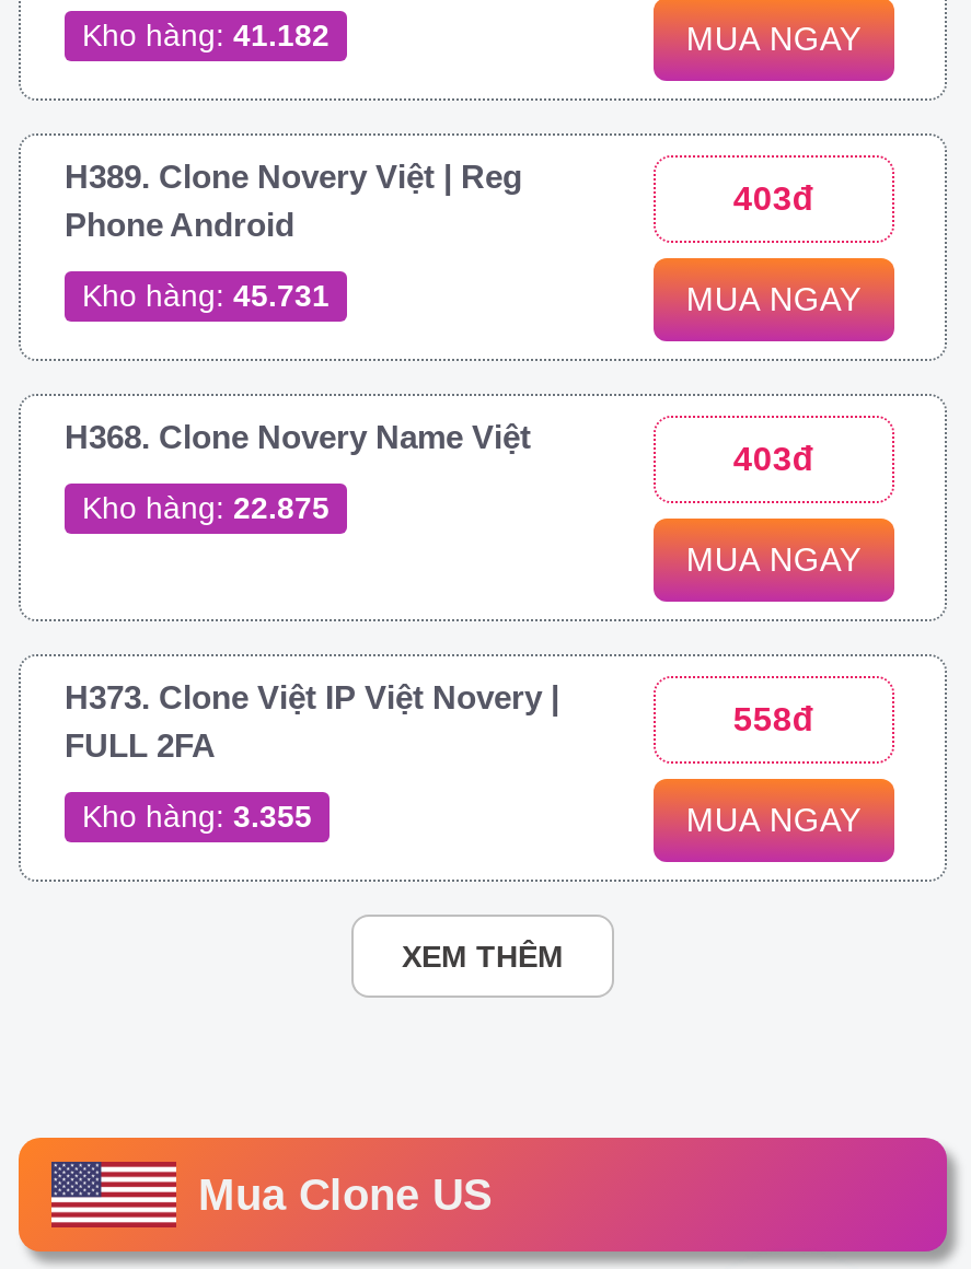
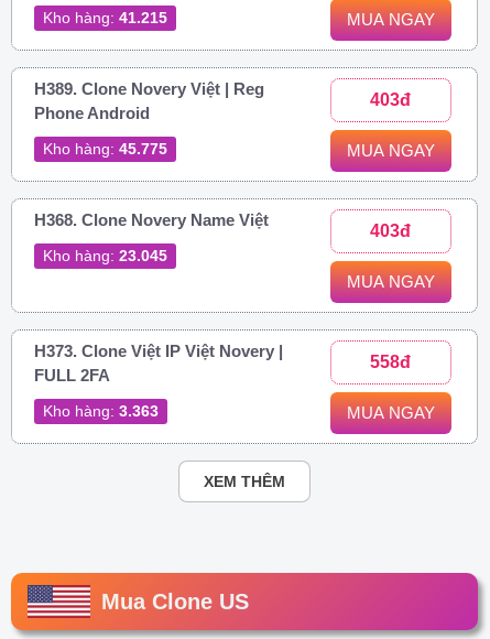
[82,18,330,53] Kho hàng: 41.182 -> [43,9,167,27] Kho hàng: 41.215
[82,278,330,313] Kho hàng: 45.731 -> [43,140,167,158] Kho hàng: 45.775
[82,491,330,526] Kho hàng: 22.875 -> [43,247,167,265] Kho hàng: 23.045
[82,799,312,834] Kho hàng: 3.355 -> [43,402,159,420] Kho hàng: 3.363

